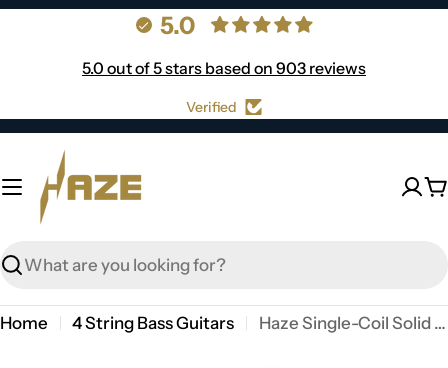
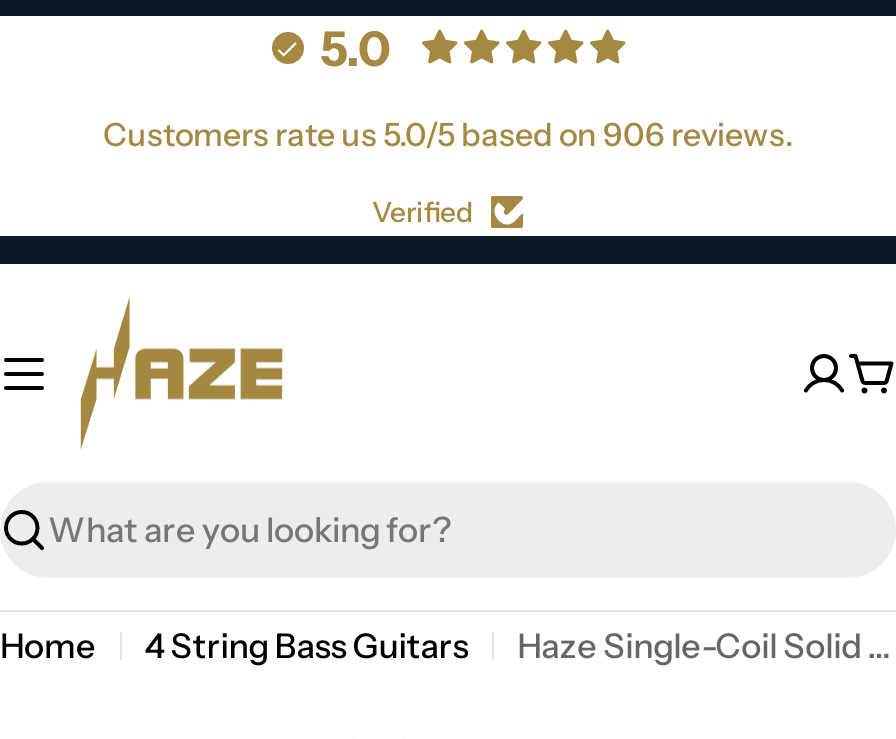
[82,58,366,78] 5.0 out of 5 stars based on 903 reviews -> [103,114,793,154] Customers rate us 5.0/5 based on 906 reviews.

